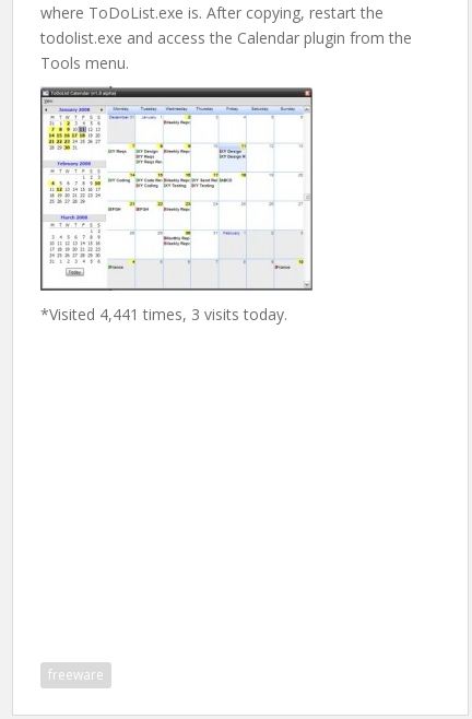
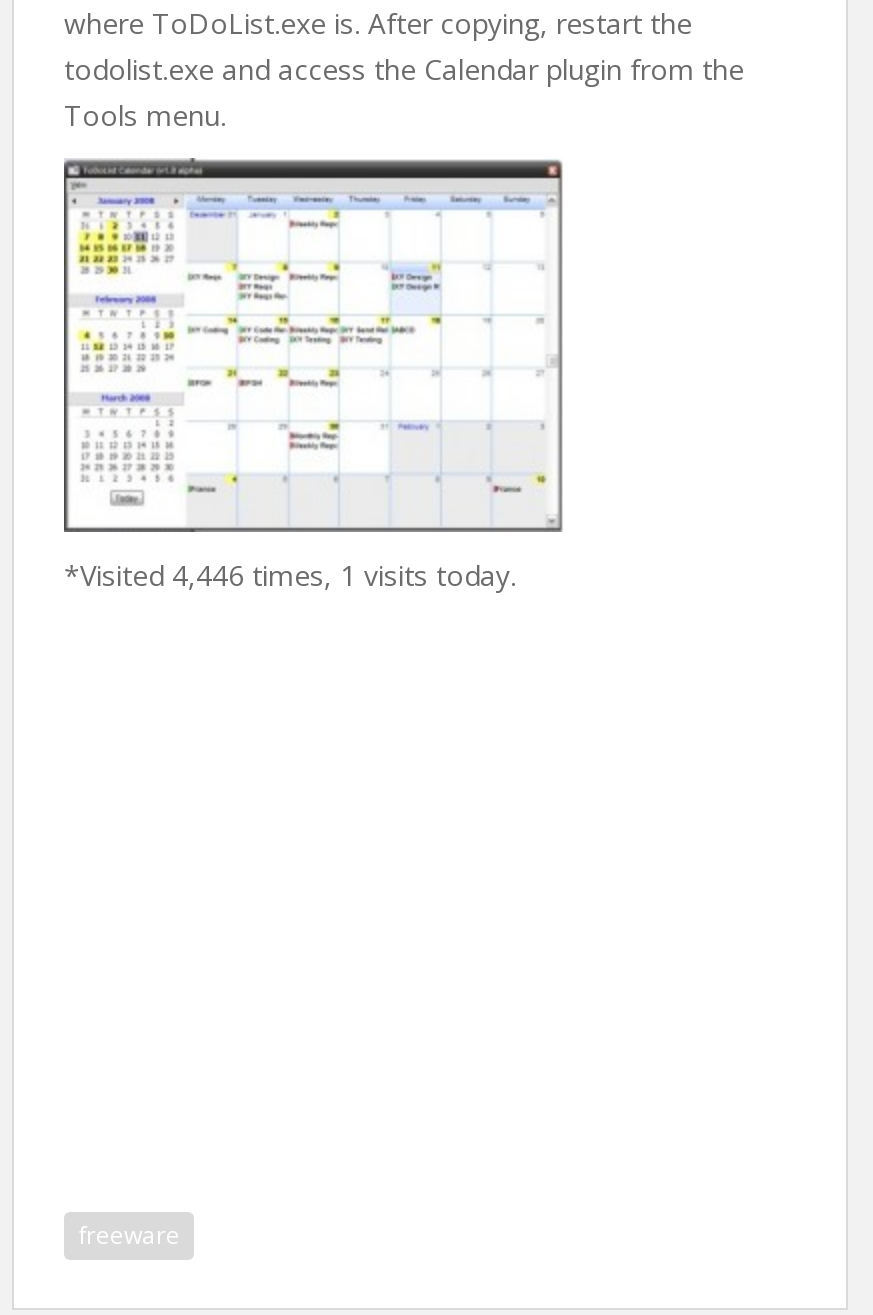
[40,304,287,325] *Visited 4,441 times, 3 visits today. -> [64,556,516,594] *Visited 4,446 times, 1 visits today.

